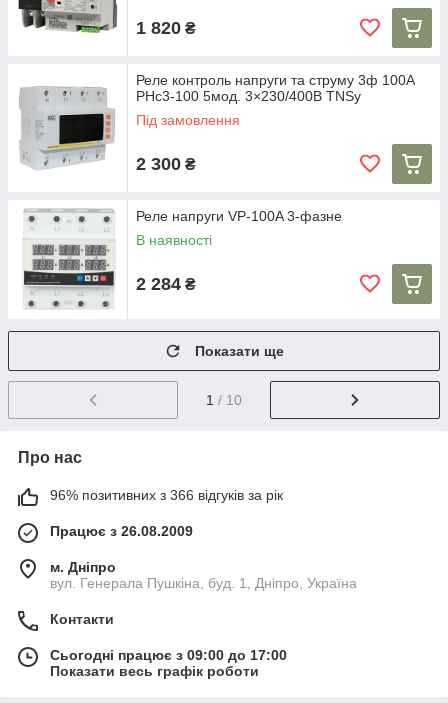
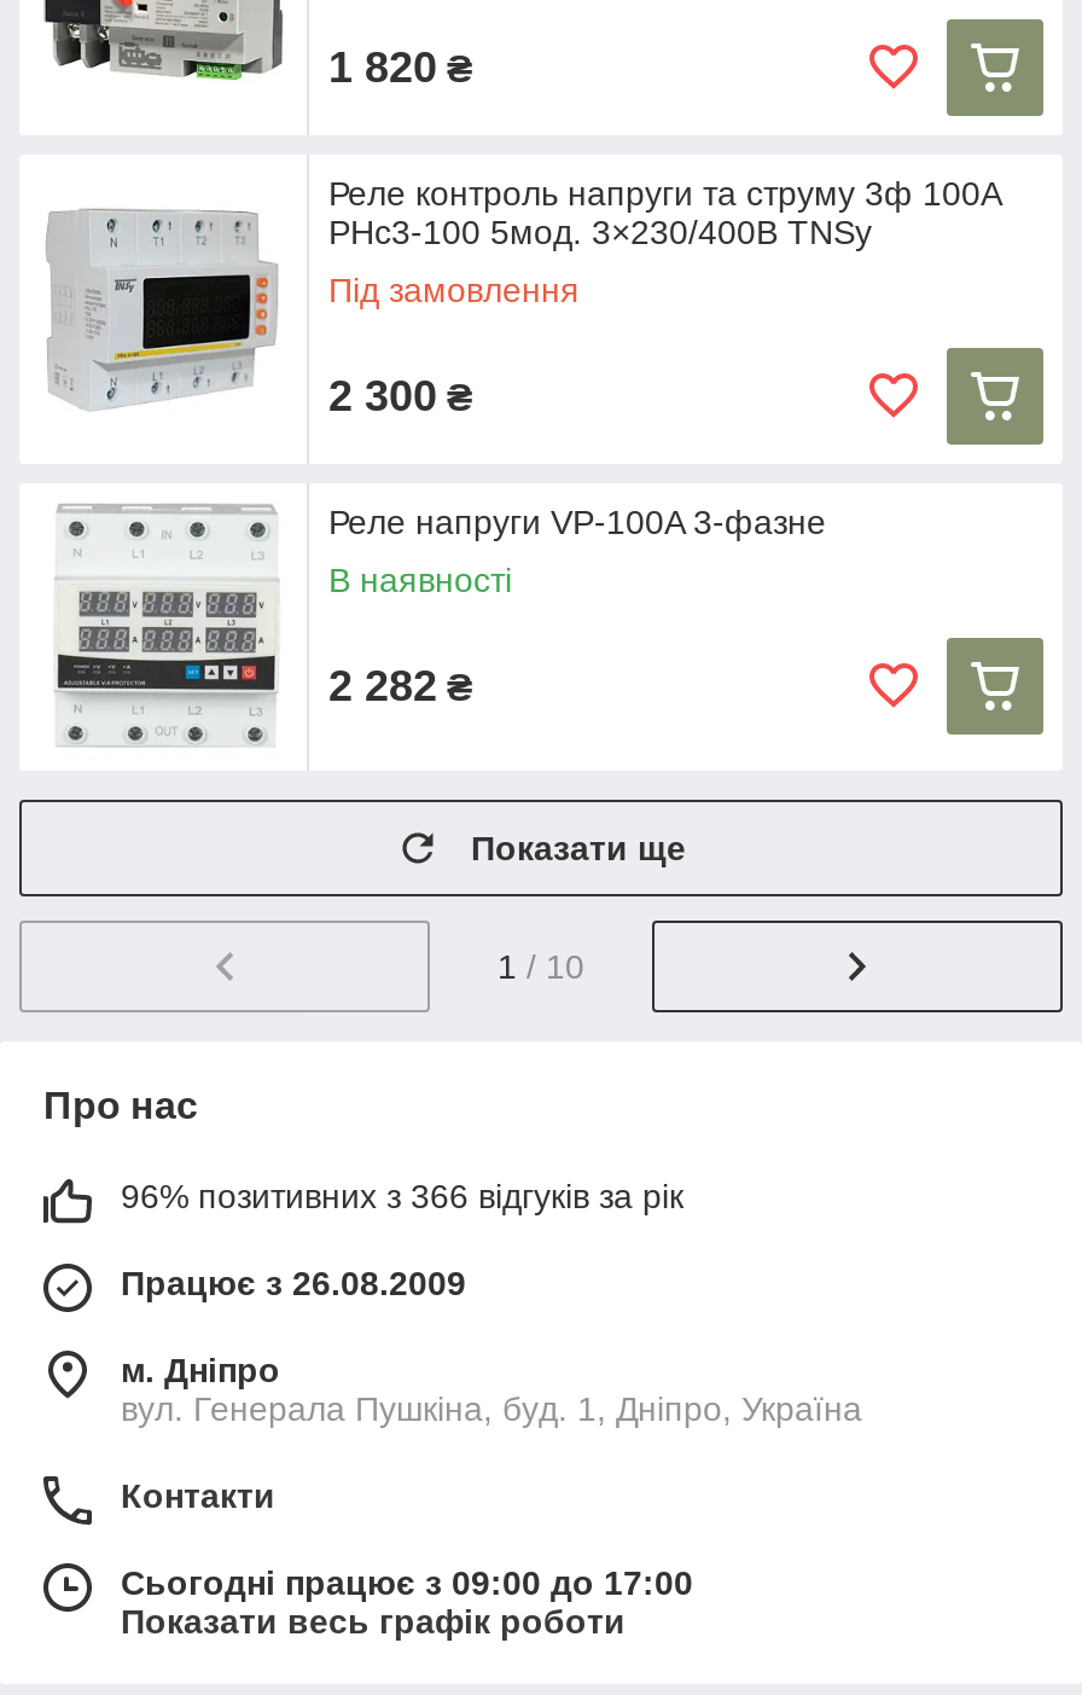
[136,274,196,294] 2 284 ₴ -> [328,662,473,710] 2 282 ₴

